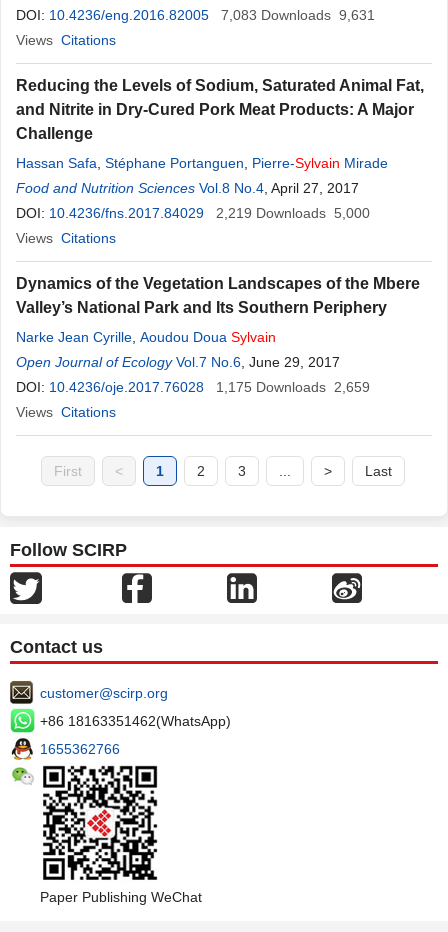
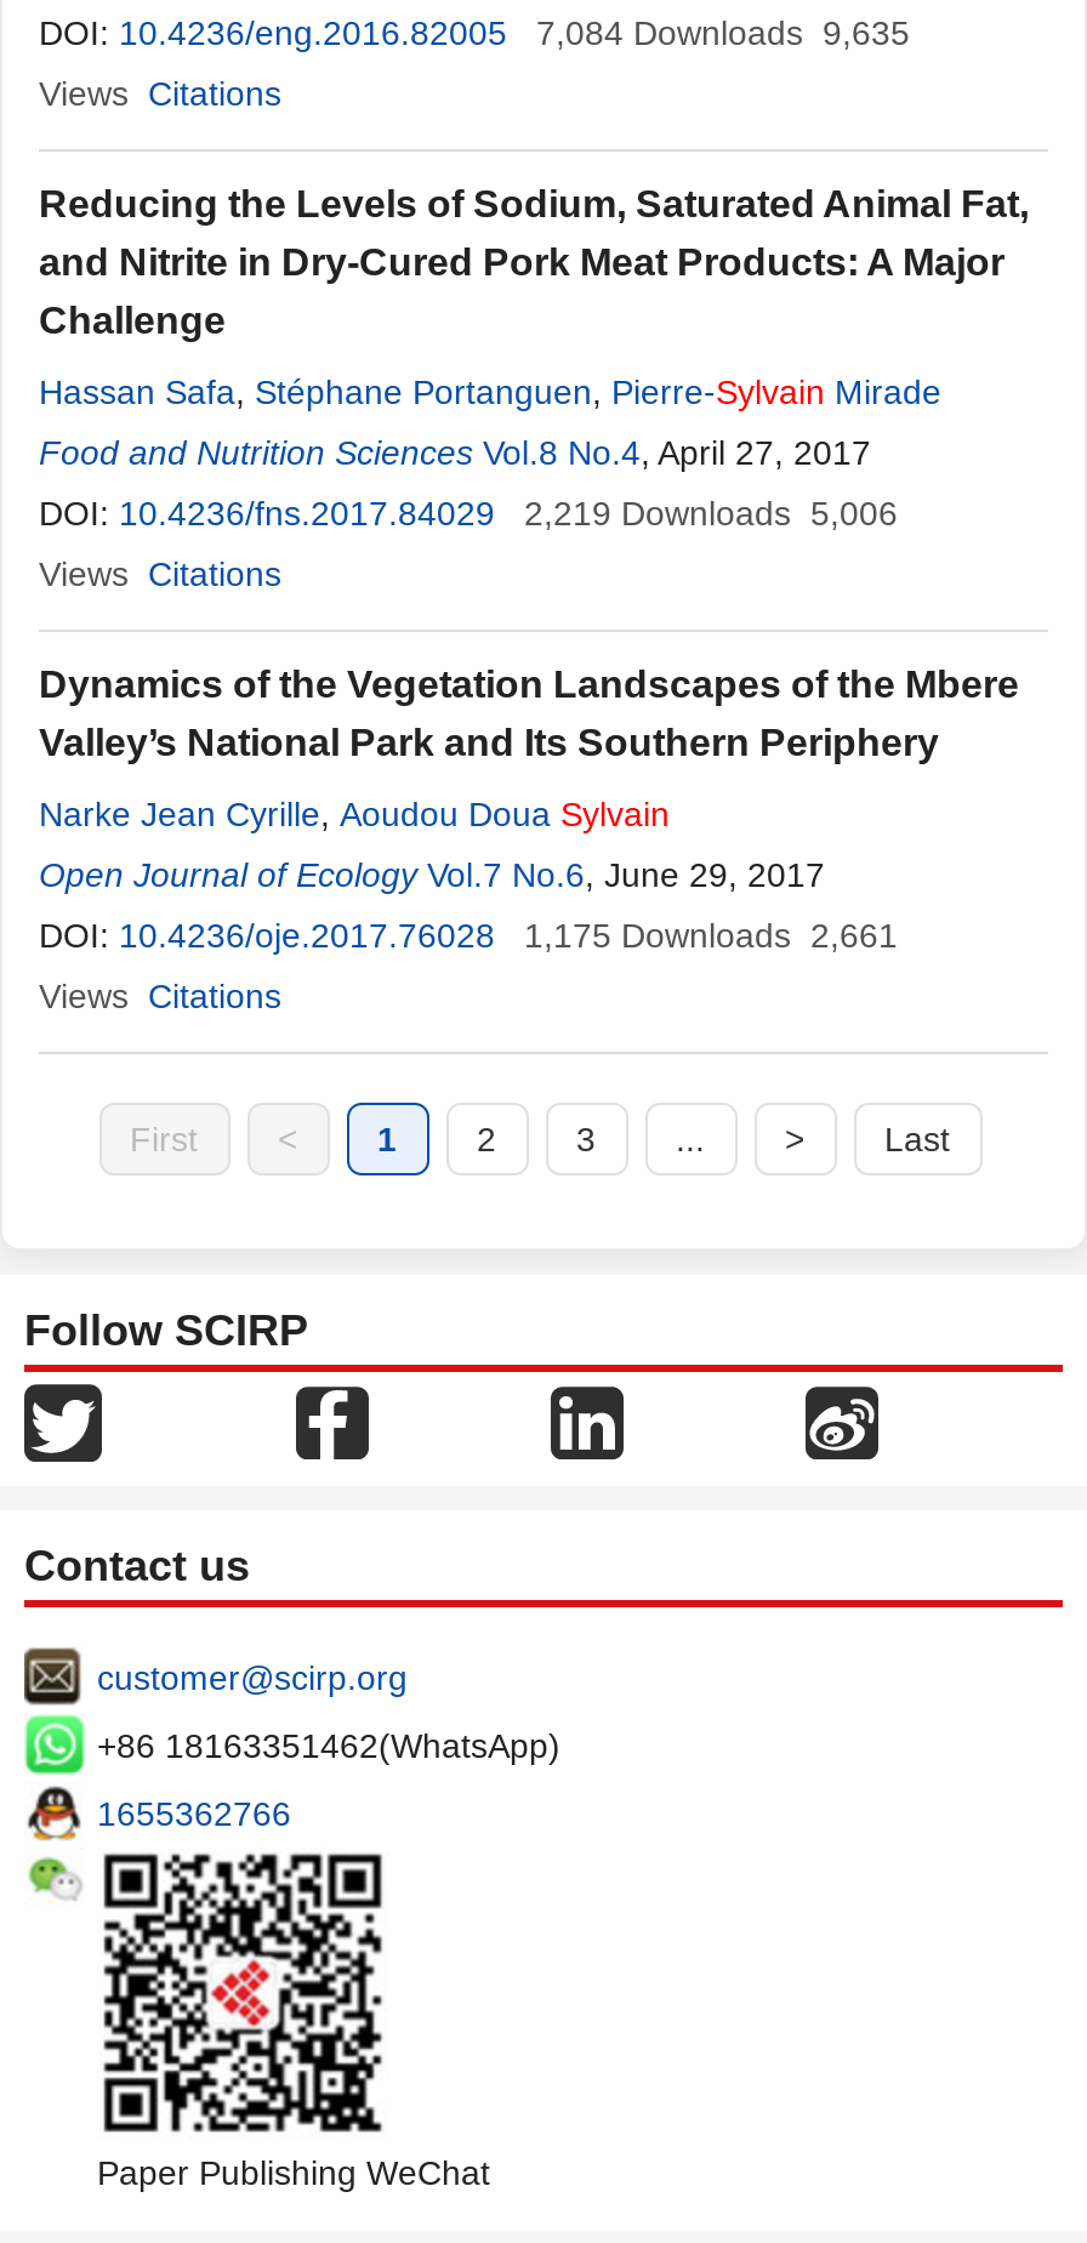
[16,7,375,23] DOI: 10.4236/eng.2016.82005 7,083 Downloads 9,631 -> [39,13,910,52] DOI: 10.4236/eng.2016.82005 7,084 Downloads 9,635
[16,205,370,221] DOI: 10.4236/fns.2017.84029 2,219 Downloads 5,000 -> [39,494,898,533] DOI: 10.4236/fns.2017.84029 2,219 Downloads 5,006
[16,379,370,395] DOI: 10.4236/oje.2017.76028 1,175 Downloads 2,659 -> [39,916,898,955] DOI: 10.4236/oje.2017.76028 1,175 Downloads 2,661

